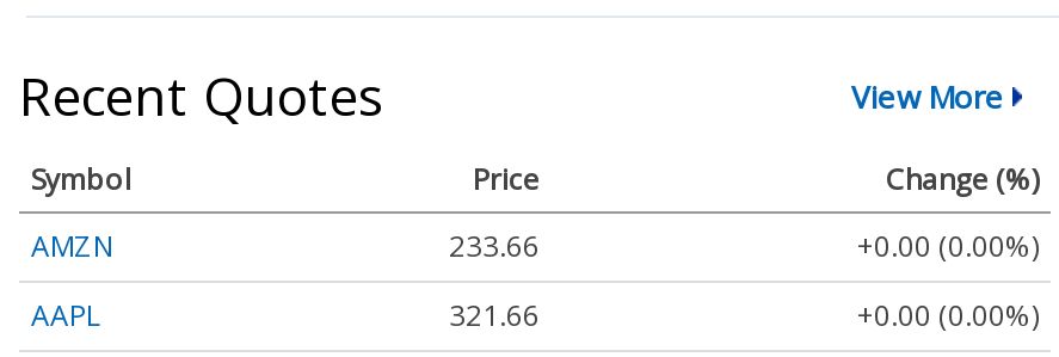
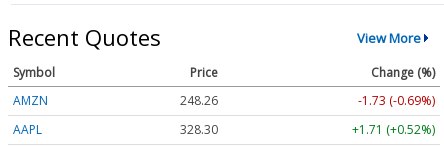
[449,226,540,267] 233.66 -> [180,92,218,109] 248.26
[857,226,1039,267] +0.00 (0.00%) -> [358,92,435,109] -1.73 (-0.69%)
[449,296,540,336] 321.66 -> [180,121,218,138] 328.30
[857,296,1039,336] +0.00 (0.00%) -> [352,121,435,138] +1.71 (+0.52%)

